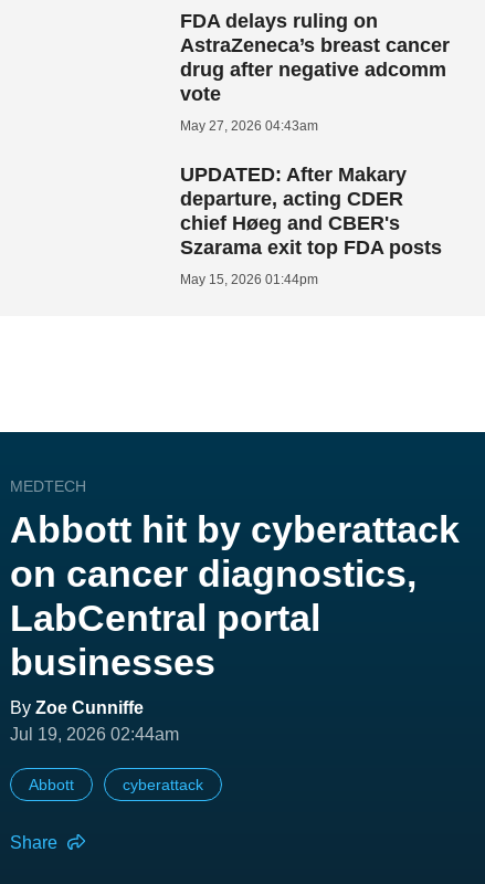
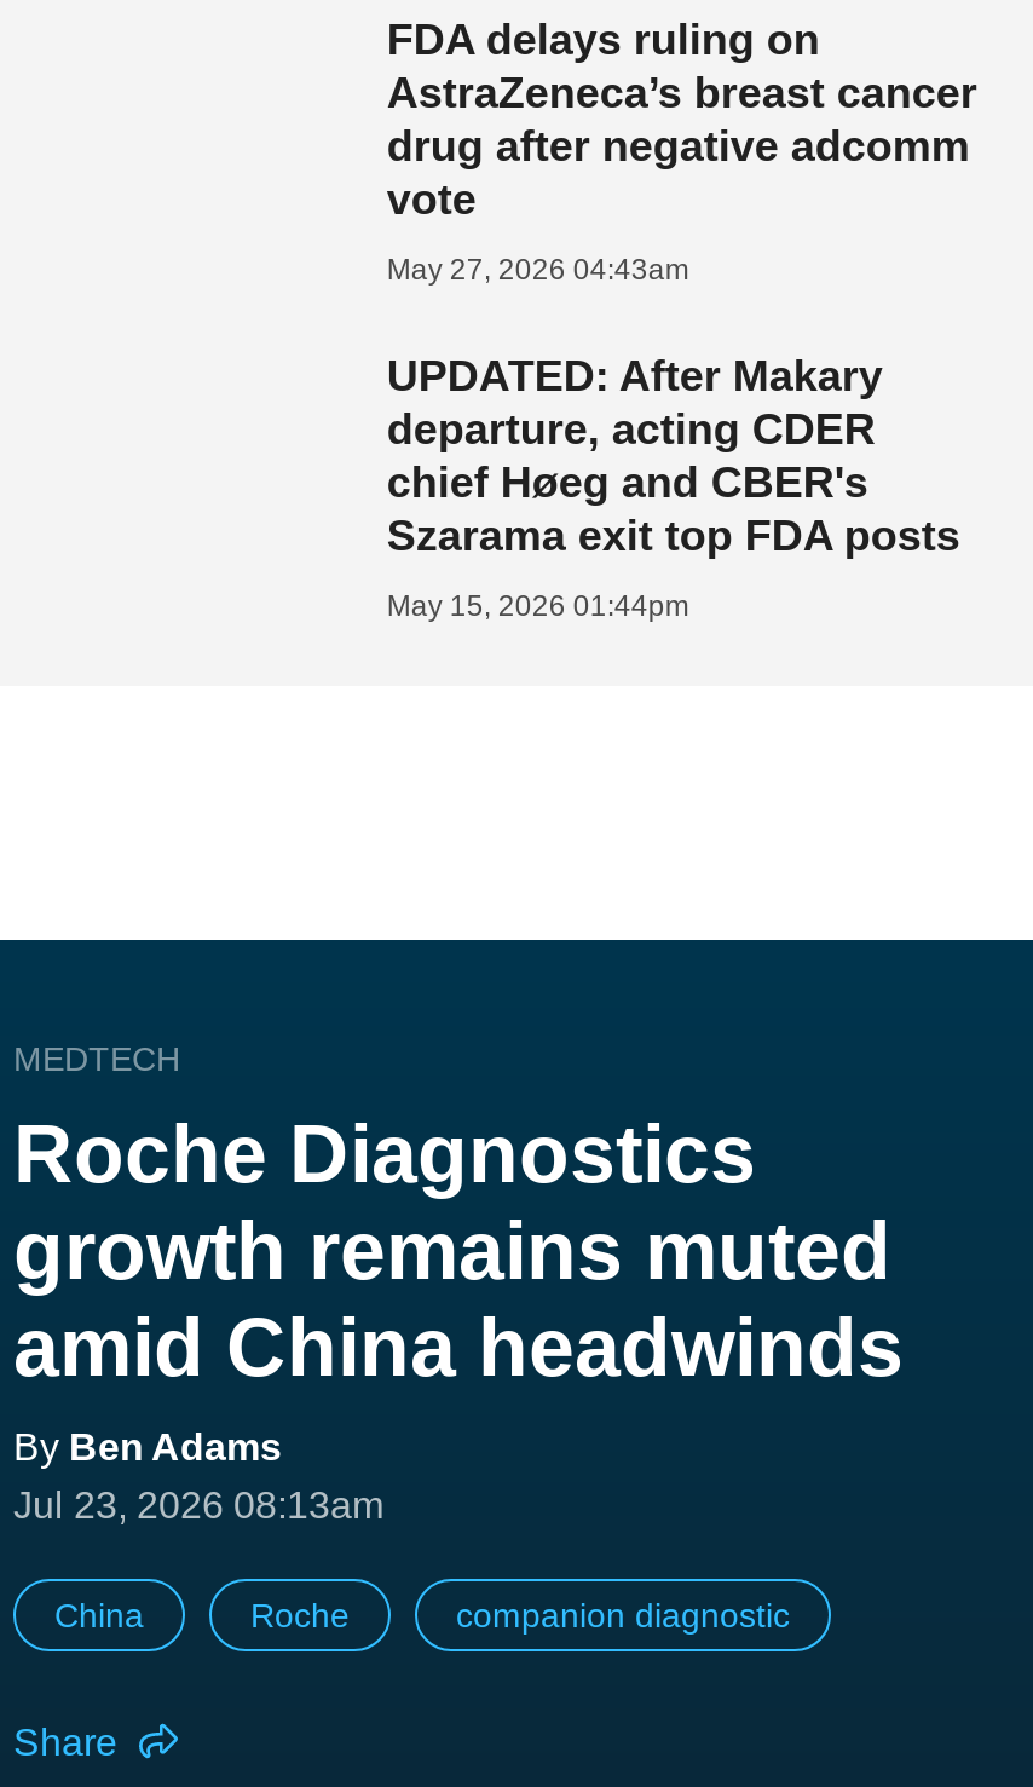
[10,509,460,744] Abbott hit by cyberattack | on cancer diagnostics, | LabCentral portal | businesses | By Zoe Cunniffe | Jul 19, 2026 02:44am -> [13,1108,904,1527] Roche Diagnostics | growth remains muted | amid China headwinds | By Ben Adams | Jul 23, 2026 08:13am
[29,776,203,794] Abbott | cyberattack -> [54,1597,790,1636] China | Roche | companion diagnostic

